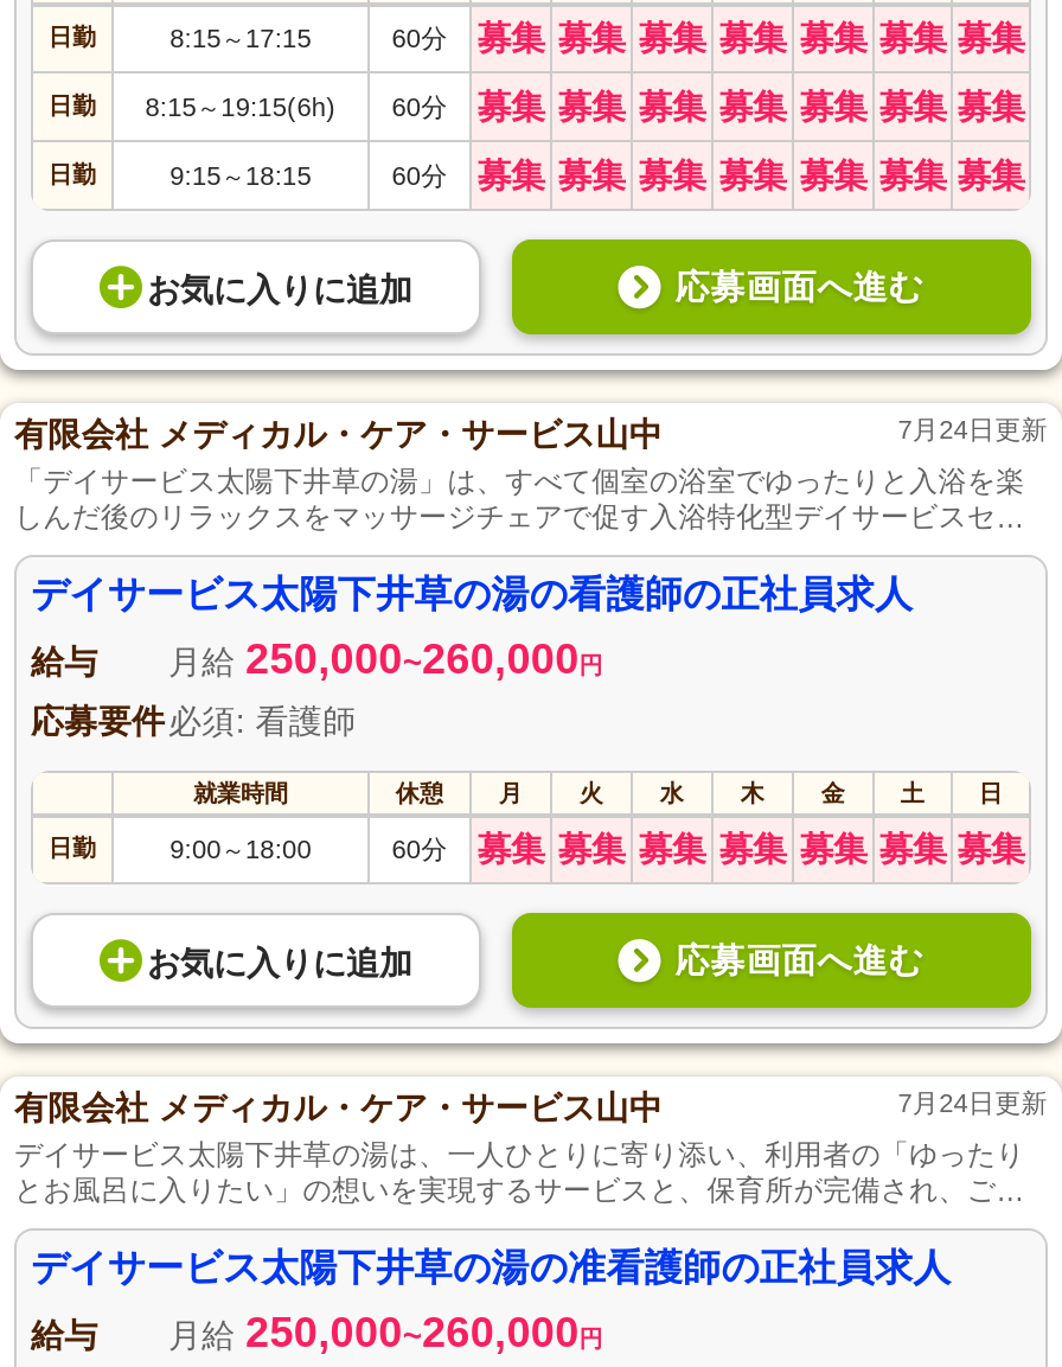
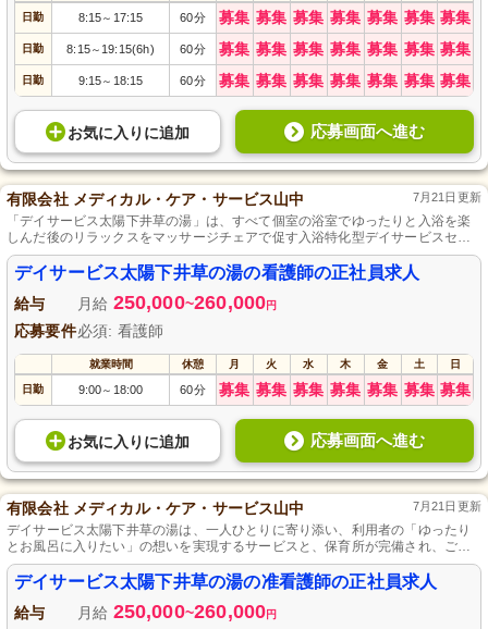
[898,416,1048,444] 7月24日更新 -> [413,191,481,204] 7月21日更新
[898,1089,1048,1118] 7月24日更新 -> [413,500,481,513] 7月21日更新

